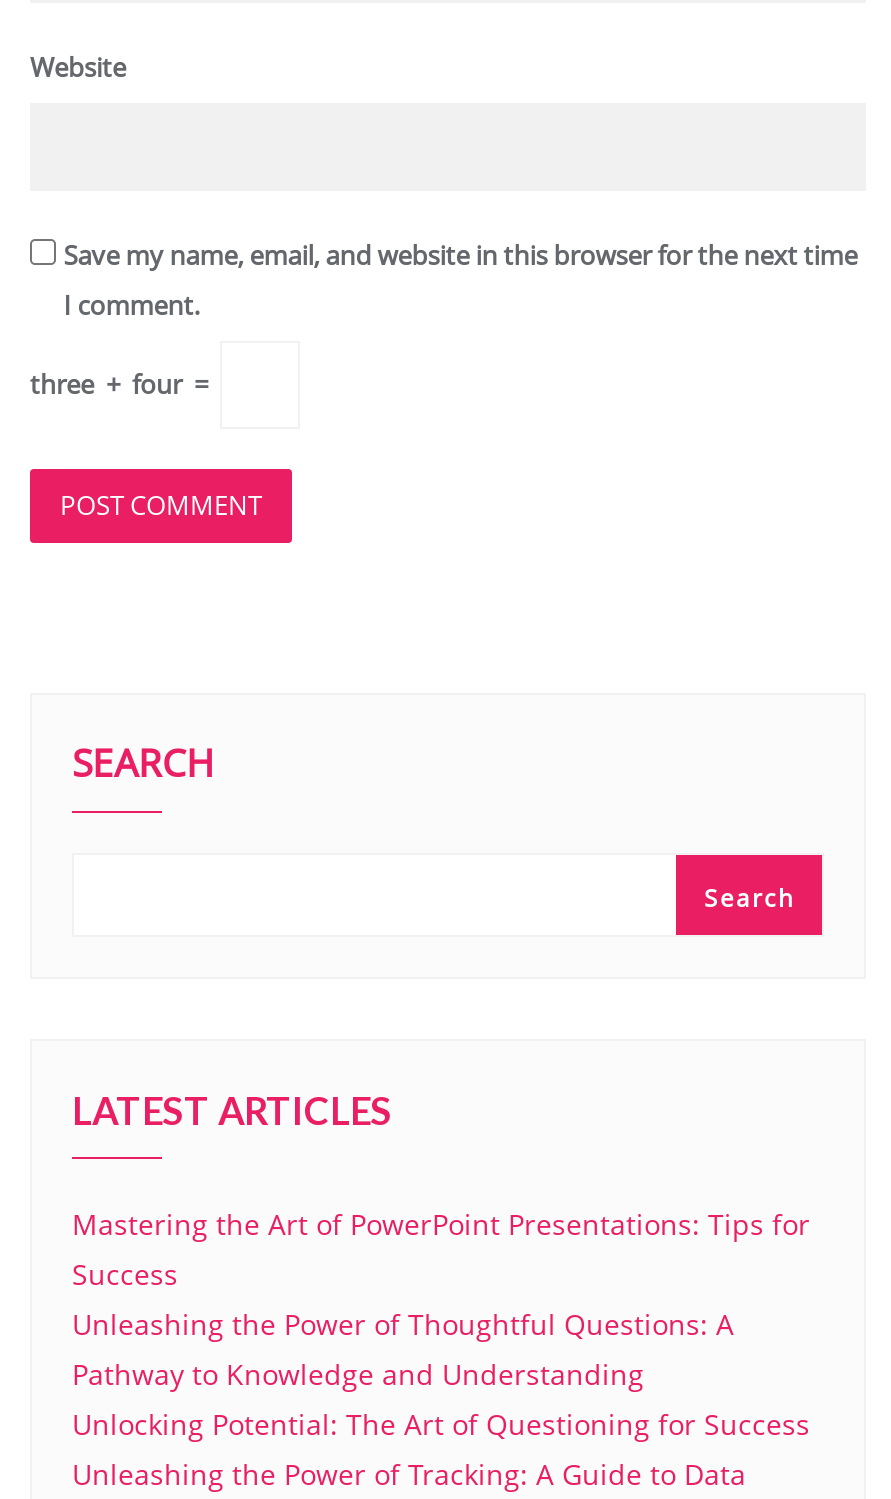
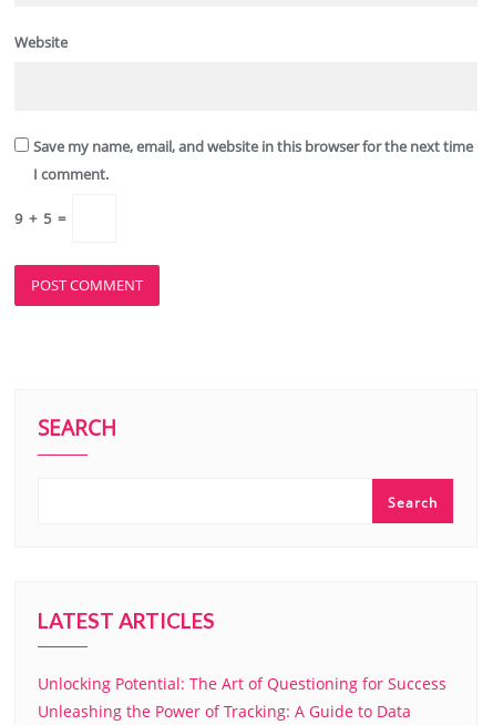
[30,366,214,402] three + four = -> [14,208,69,228] 9 + 5 =
[72,1205,810,1393] Mastering the Art of PowerPoint Presentations: Tips for | Success | Unleashing the Power of Thoughtful Questions: A | Pathway to Knowledge and Understanding -> none

